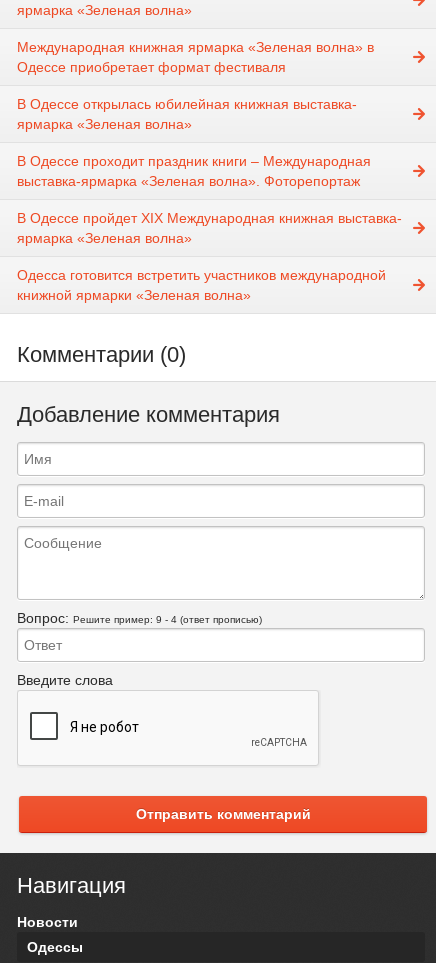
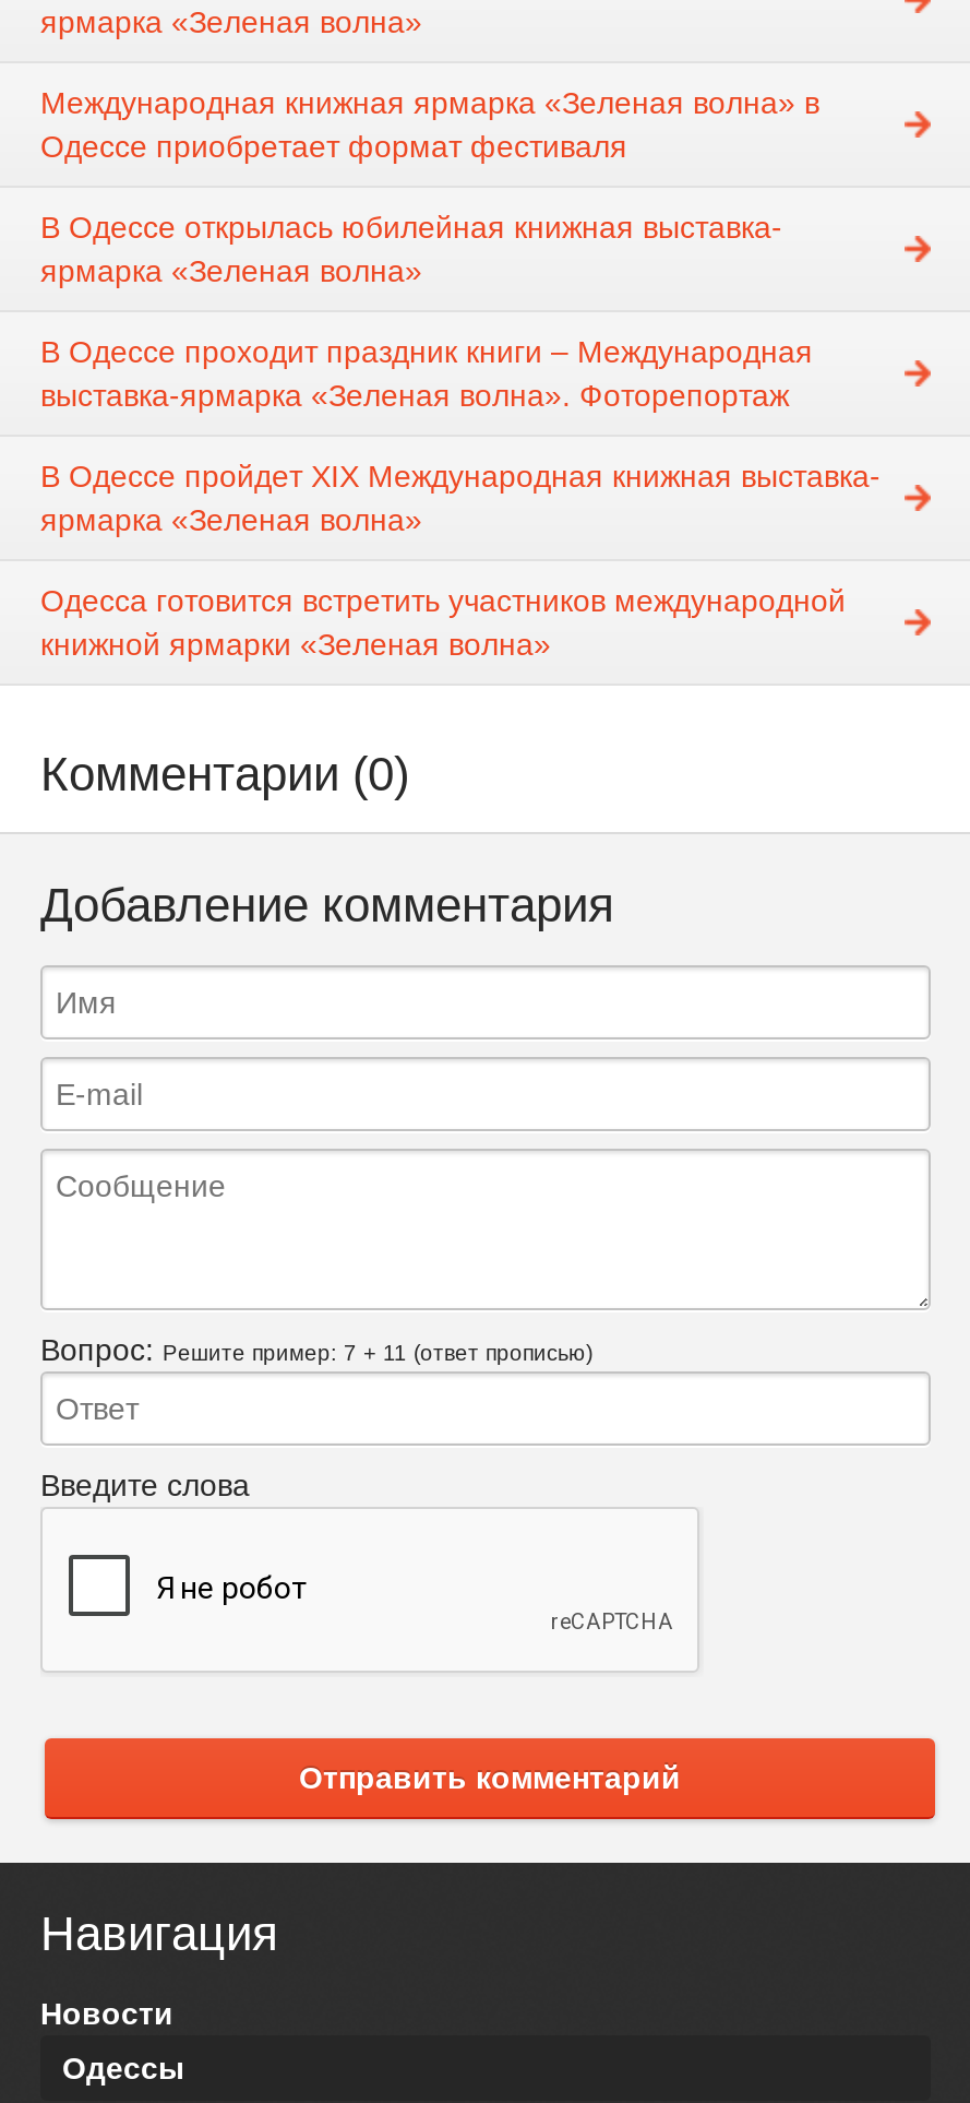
[17,610,262,626] Вопрос: Решите пример: 9 - 4 (ответ прописью) -> [40,1331,592,1366] Вопрос: Решите пример: 7 + 11 (ответ прописью)

